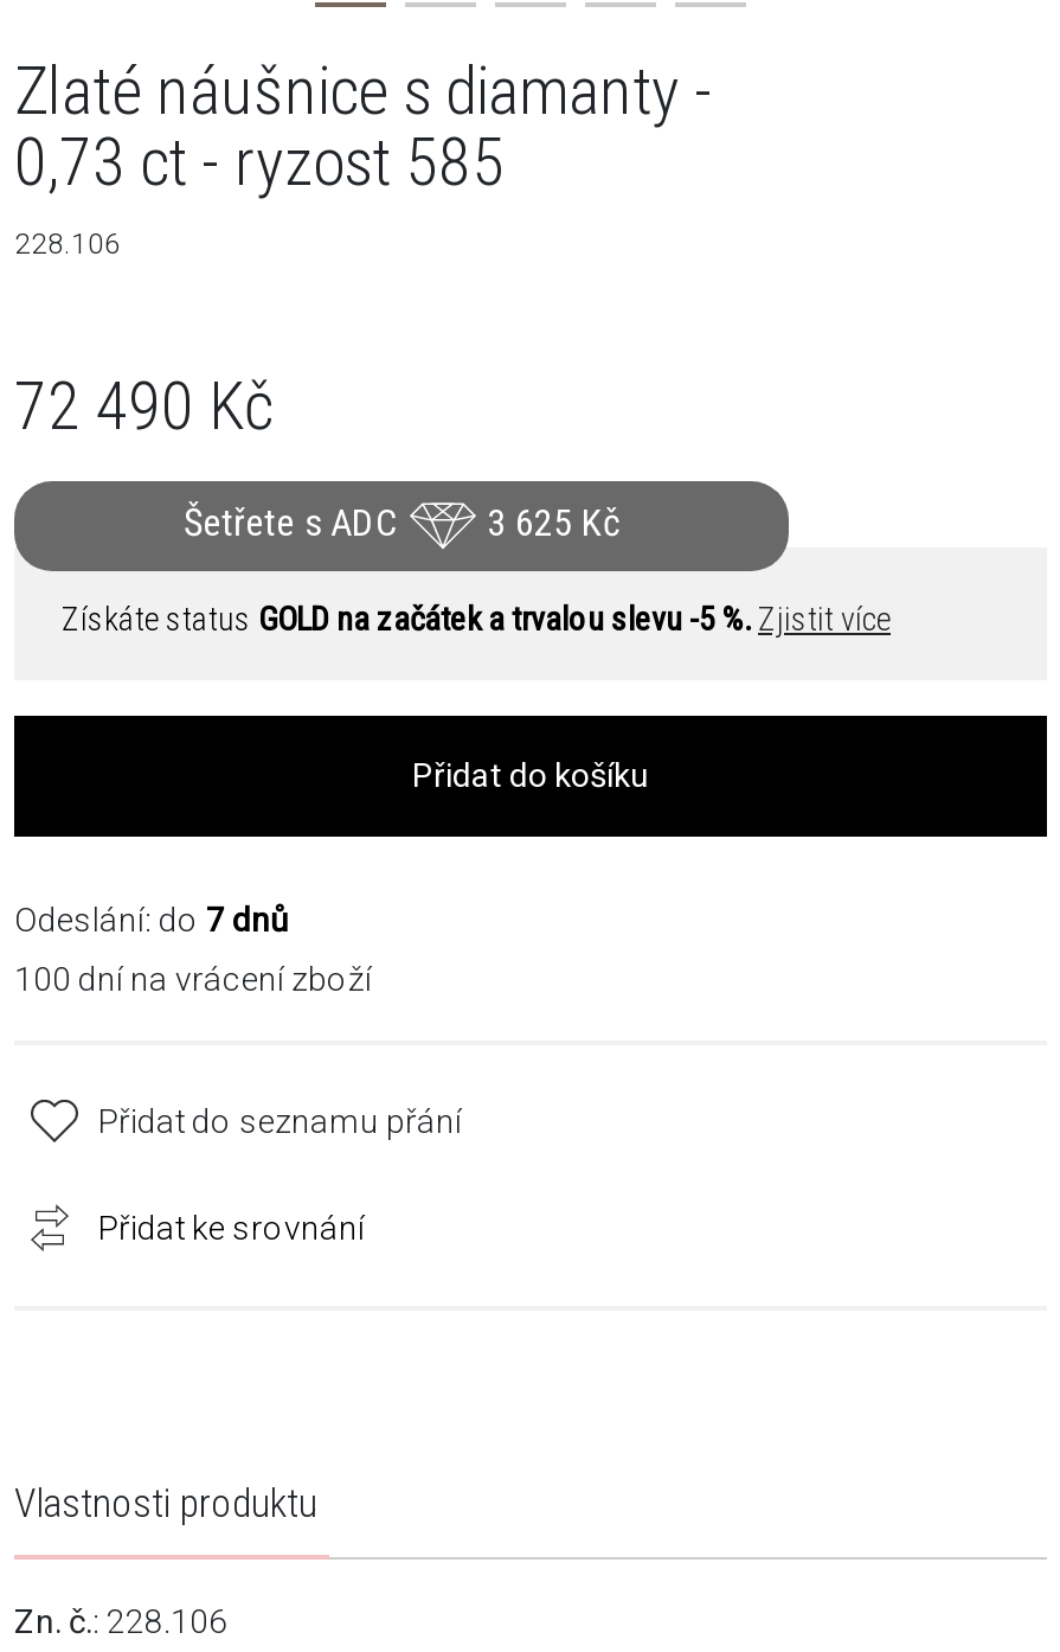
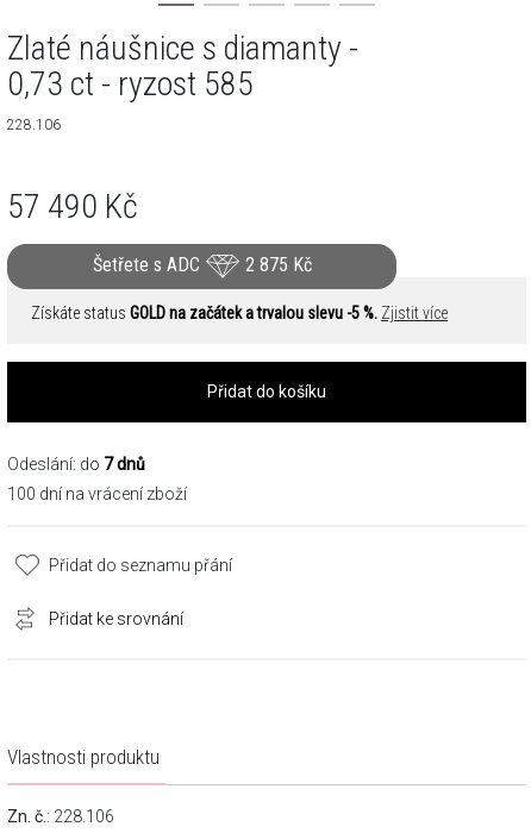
[14,367,275,446] 72 490 Kč -> [7,187,138,226] 57 490 Kč
[184,501,619,546] Šetřete s ADC 3 625 Kč -> [92,254,311,276] Šetřete s ADC 2 875 Kč

